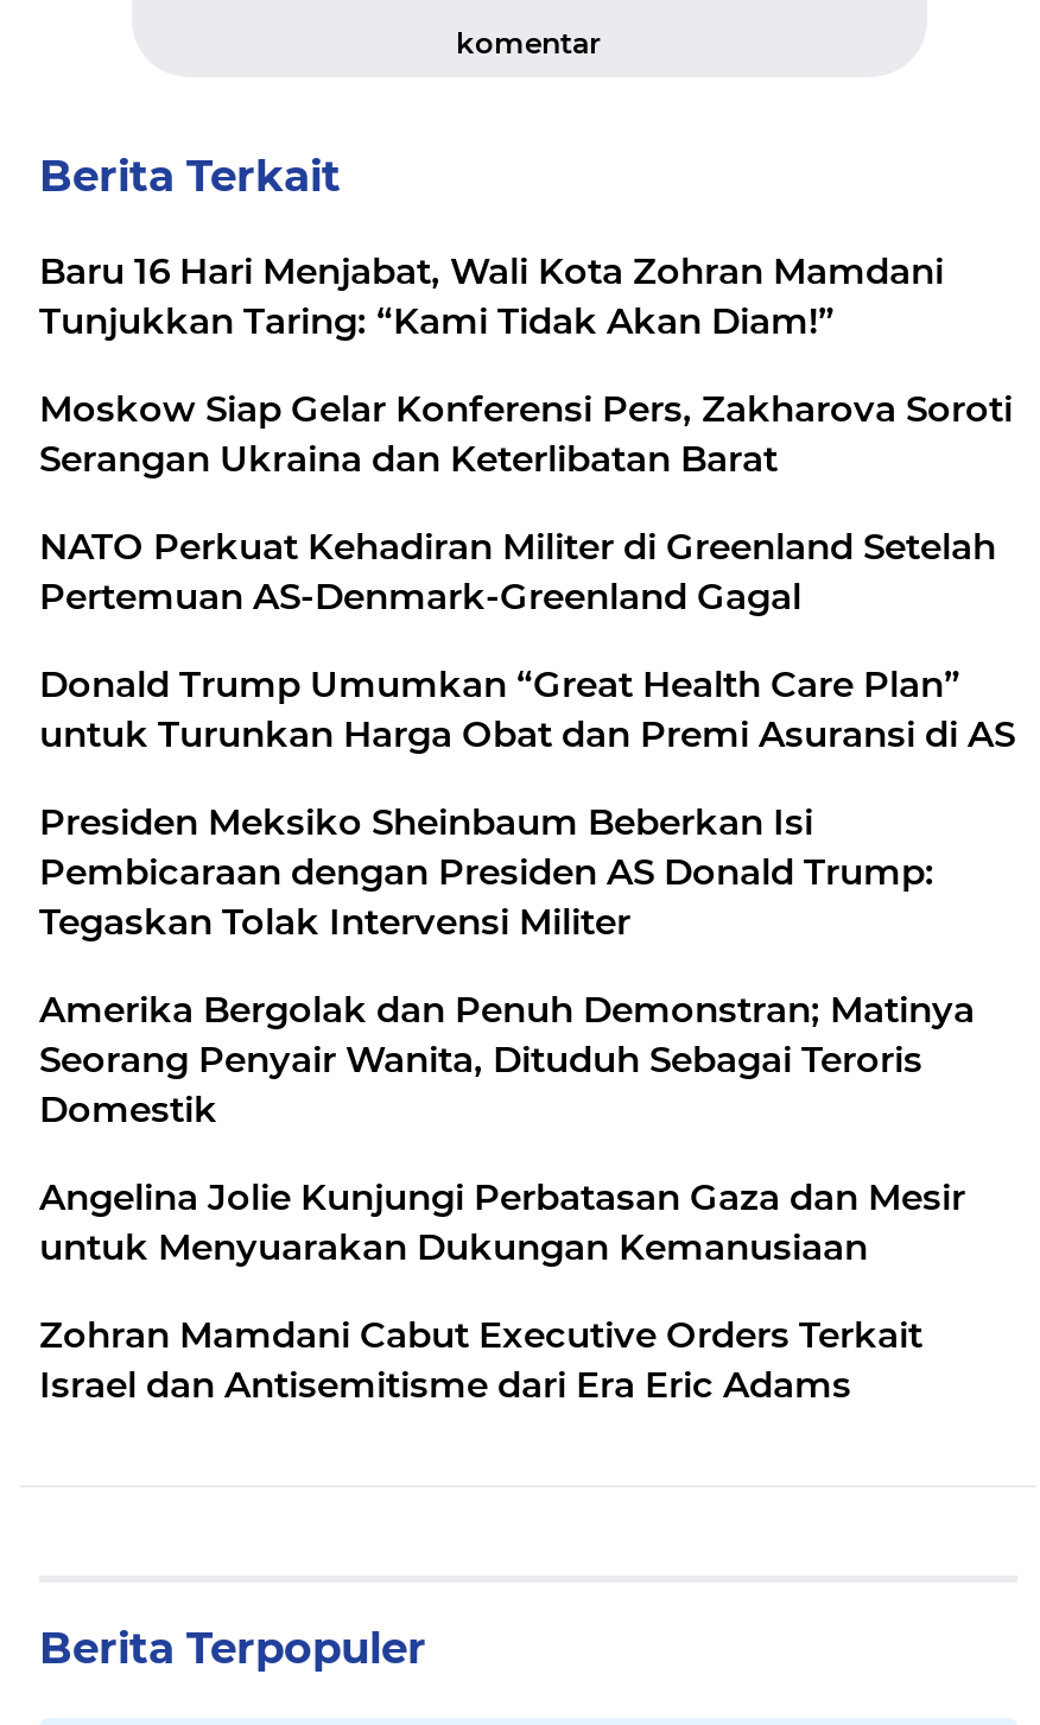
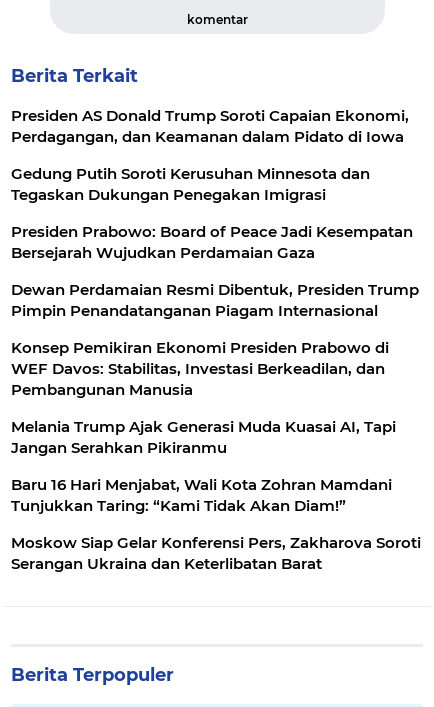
none -> [11,106,419,457] Presiden AS Donald Trump Soroti Capaian Ekonomi, | Perdagangan, dan Keamanan dalam Pidato di Iowa | Gedung Putih Soroti Kerusuhan Minnesota dan | Tegaskan Dukungan Penegakan Imigrasi | Presiden Prabowo: Board of Peace Jadi Kesempatan | Bersejarah Wujudkan Perdamaian Gaza | Dewan Perdamaian Resmi Dibentuk, Presiden Trump | Pimpin Penandatanganan Piagam Internasional | Konsep Pemikiran Ekonomi Presiden Prabowo di | WEF Davos: Stabilitas, Investasi Berkeadilan, dan | Pembangunan Manusia | Melania Trump Ajak Generasi Muda Kuasai AI, Tapi | Jangan Serahkan Pikiranmu
moved [39,249,1013,482] -> [11,475,421,573]: Baru 16 Hari Menjabat, Wali Kota Zohran Mamdani | Tunjukkan Taring: “Kami Tidak Akan Diam!” | Moskow Siap Gelar Konferensi Pers, Zakharova Soroti | Serangan Ukraina dan Keterlibatan Barat
[39,525,1015,1408] NATO Perkuat Kehadiran Militer di Greenland Setelah | Pertemuan AS-Denmark-Greenland Gagal | Donald Trump Umumkan “Great Health Care Plan” | untuk Turunkan Harga Obat dan Premi Asuransi di AS | Presiden Meksiko Sheinbaum Beberkan Isi | Pembicaraan dengan Presiden AS Donald Trump: | Tegaskan Tolak Intervensi Militer | Amerika Bergolak dan Penuh Demonstran; Matinya | Seorang Penyair Wanita, Dituduh Sebagai Teroris | Domestik | Angelina Jolie Kunjungi Perbatasan Gaza dan Mesir | untuk Menyuarakan Dukungan Kemanusiaan | Zohran Mamdani Cabut Executive Orders Terkait | Israel dan Antisemitisme dari Era Eric Adams -> none

